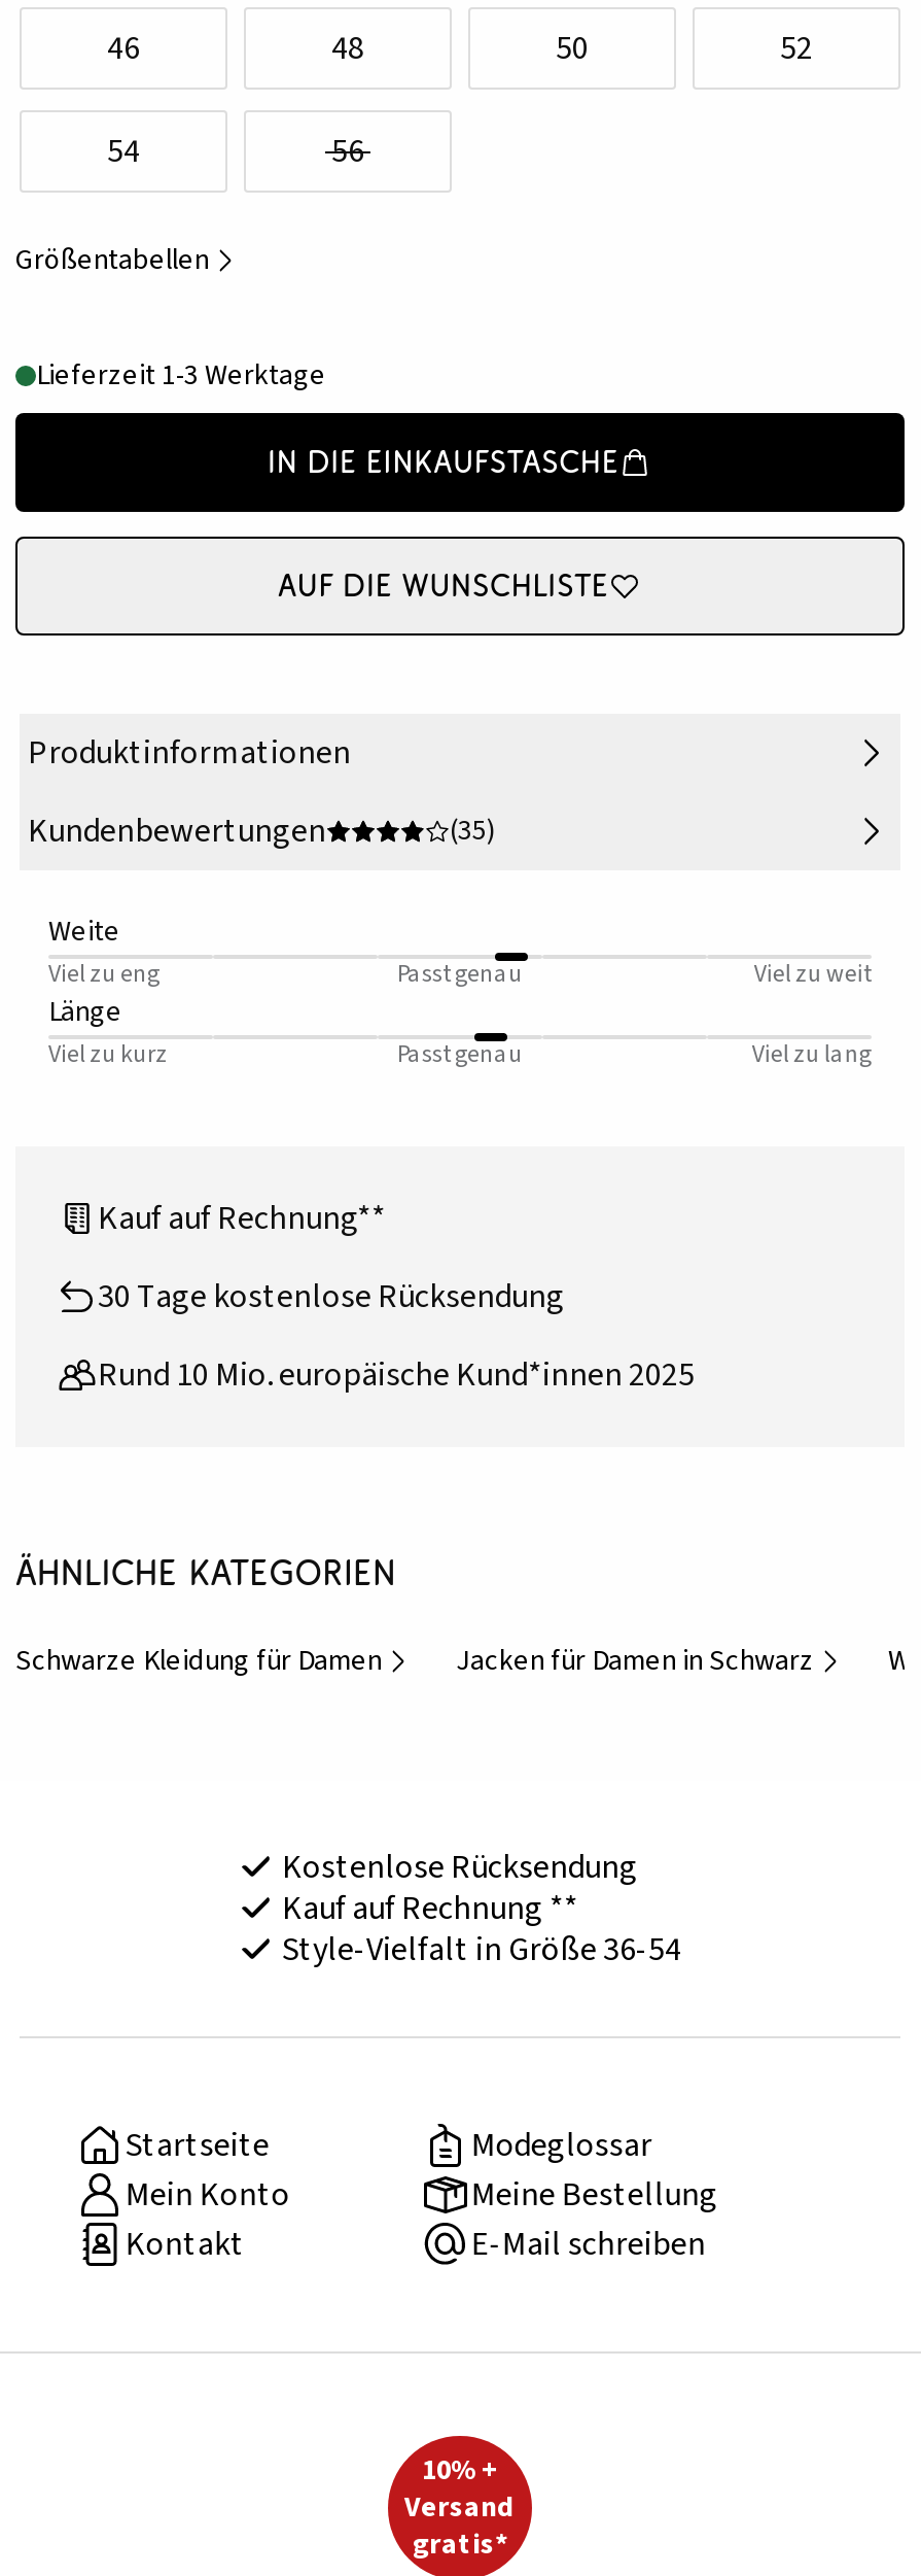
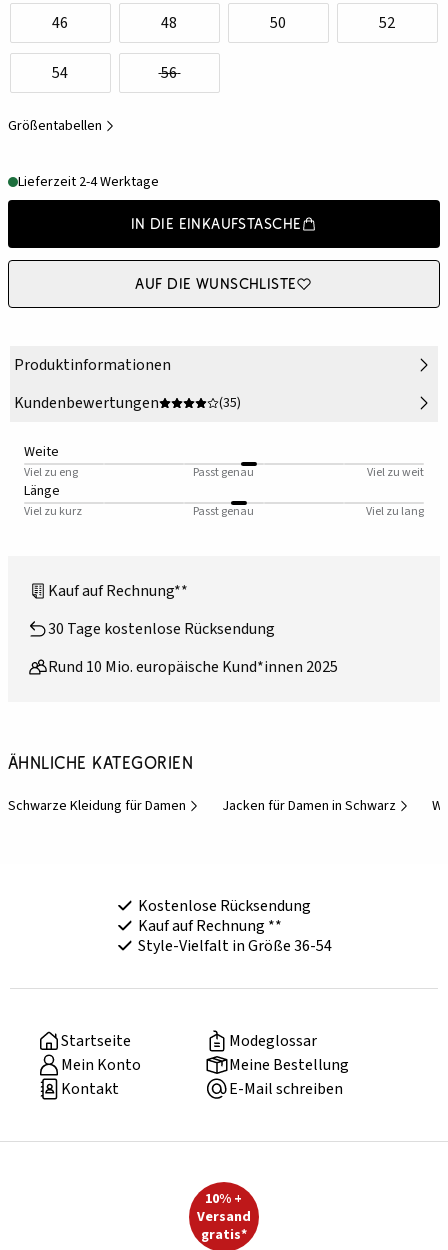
[36,356,326,397] Lieferzeit 1-3 Werktage -> [18,172,159,192] Lieferzeit 2-4 Werktage

